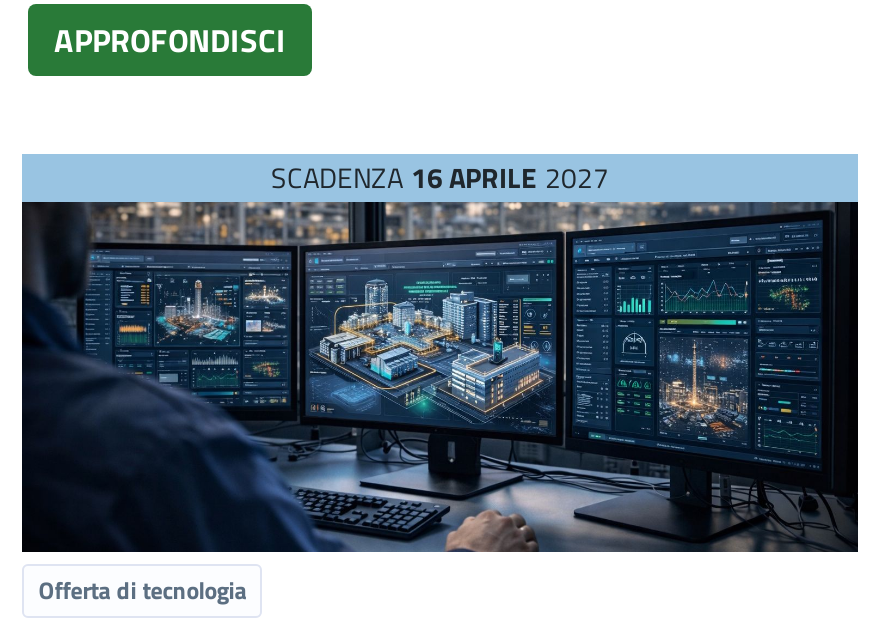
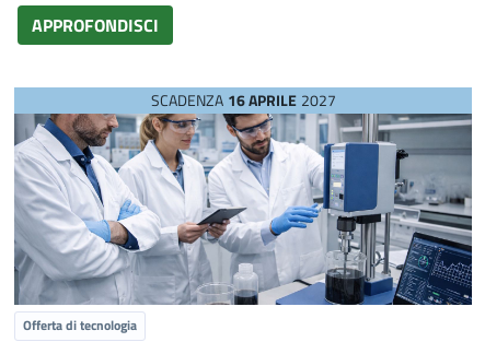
[20,200,860,554] [image] -> [13,113,473,306] [image]

